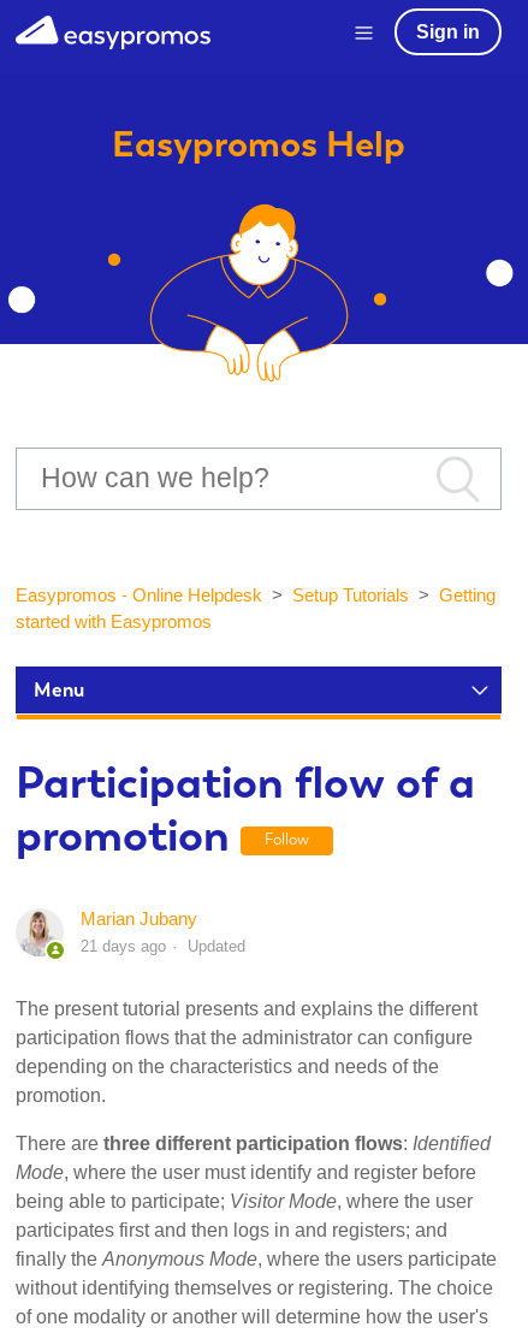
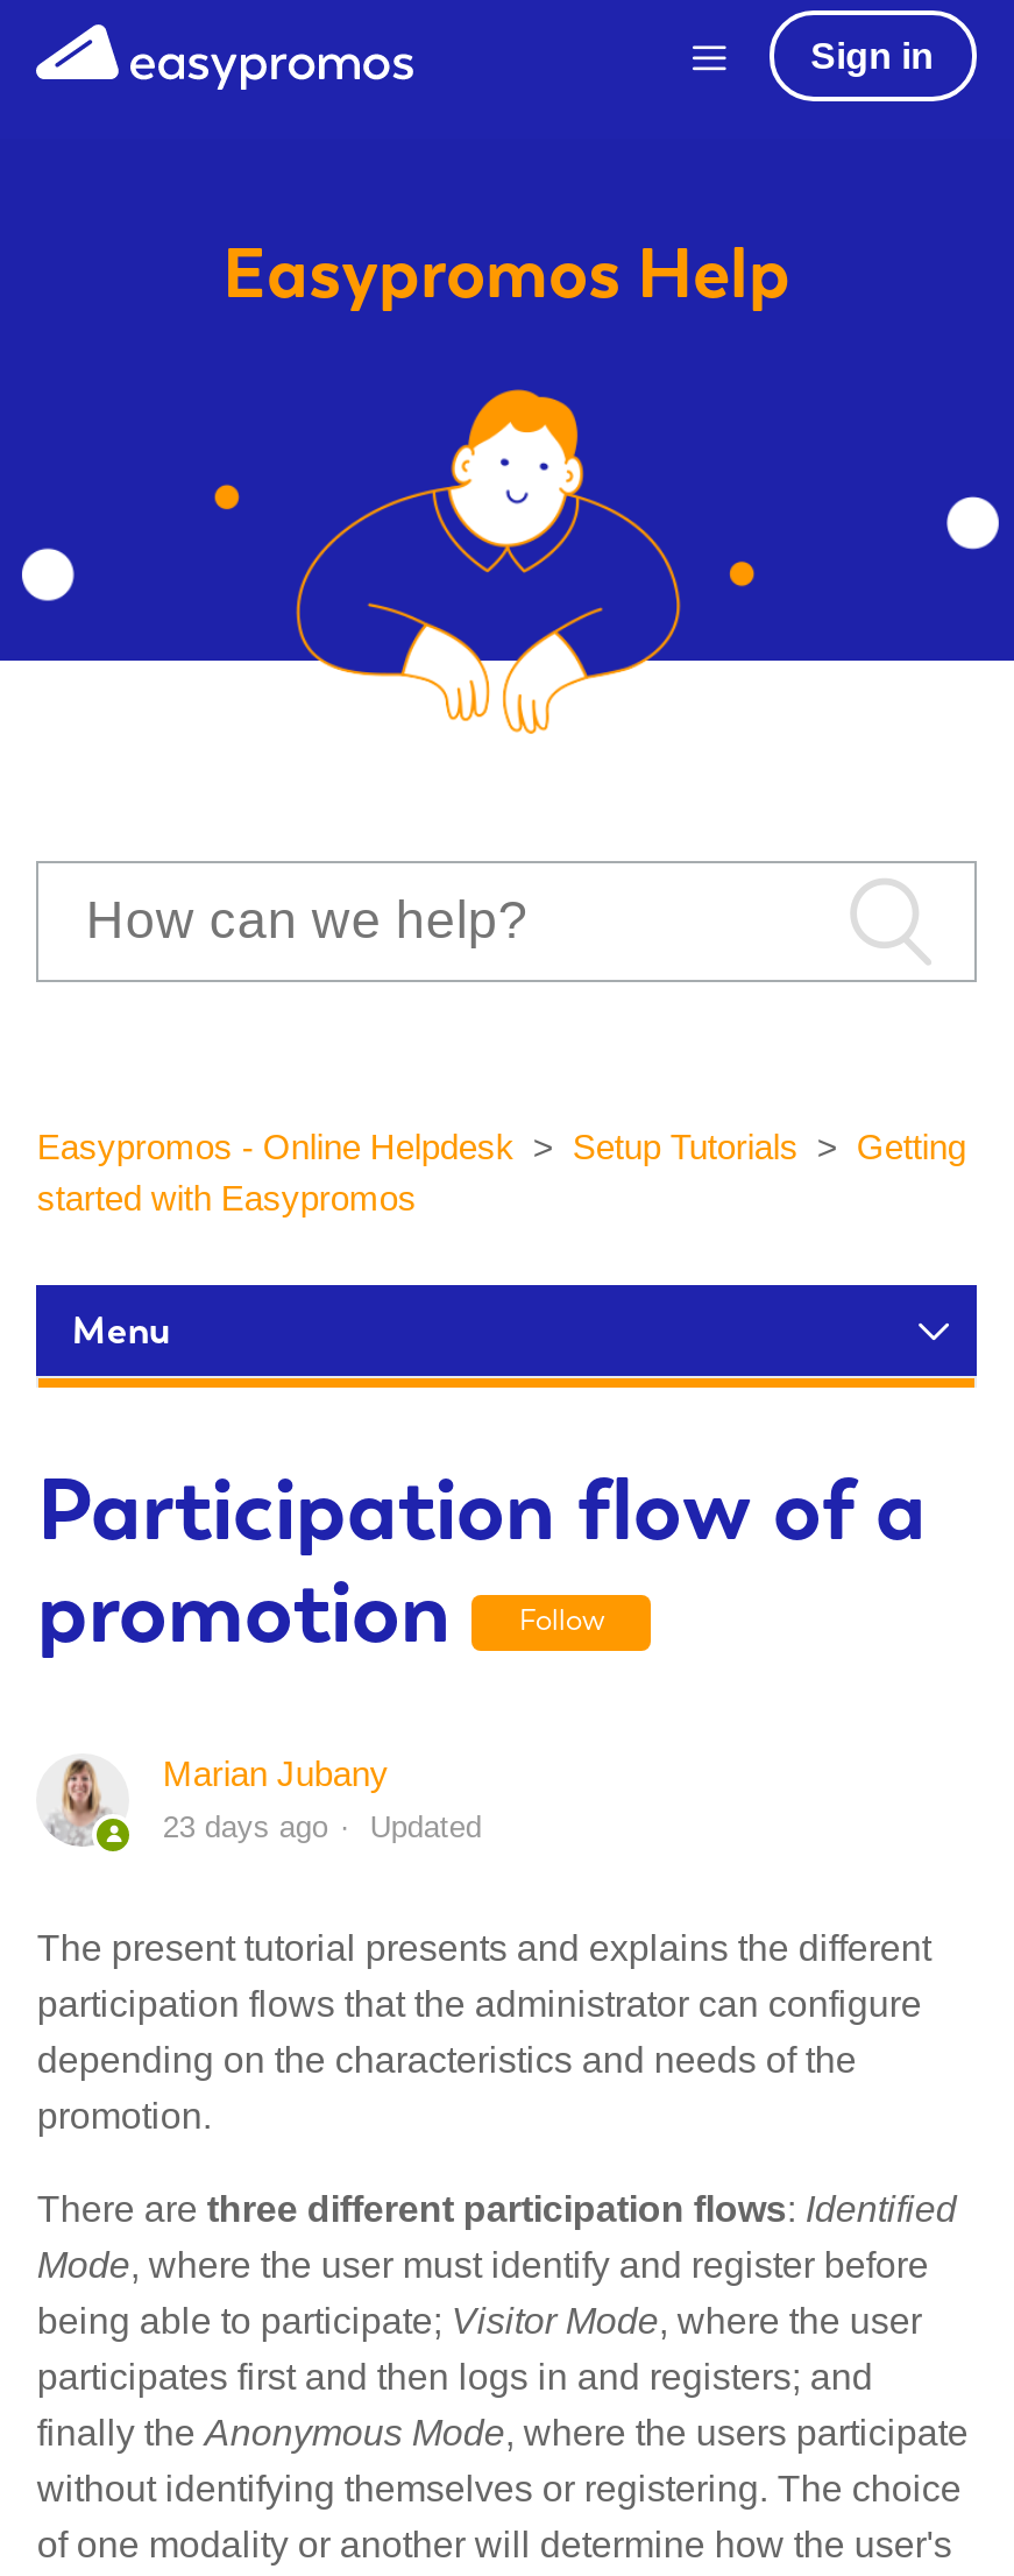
[81,937,246,955] 21 days ago Updated -> [163,1809,482,1844] 23 days ago Updated

